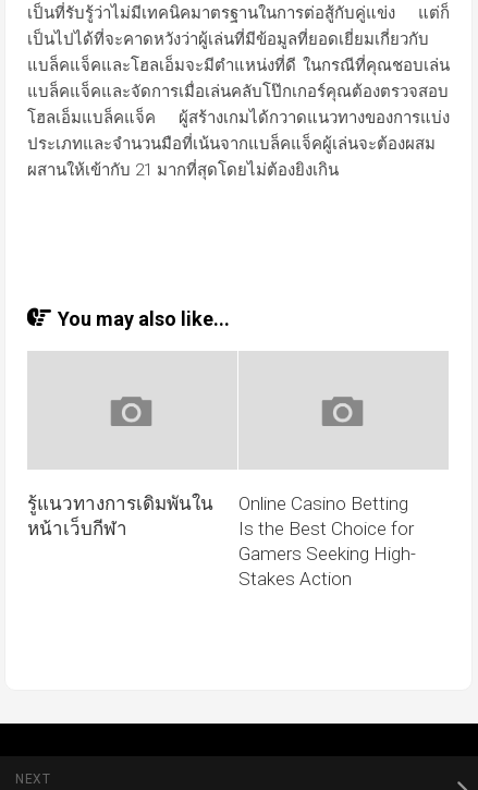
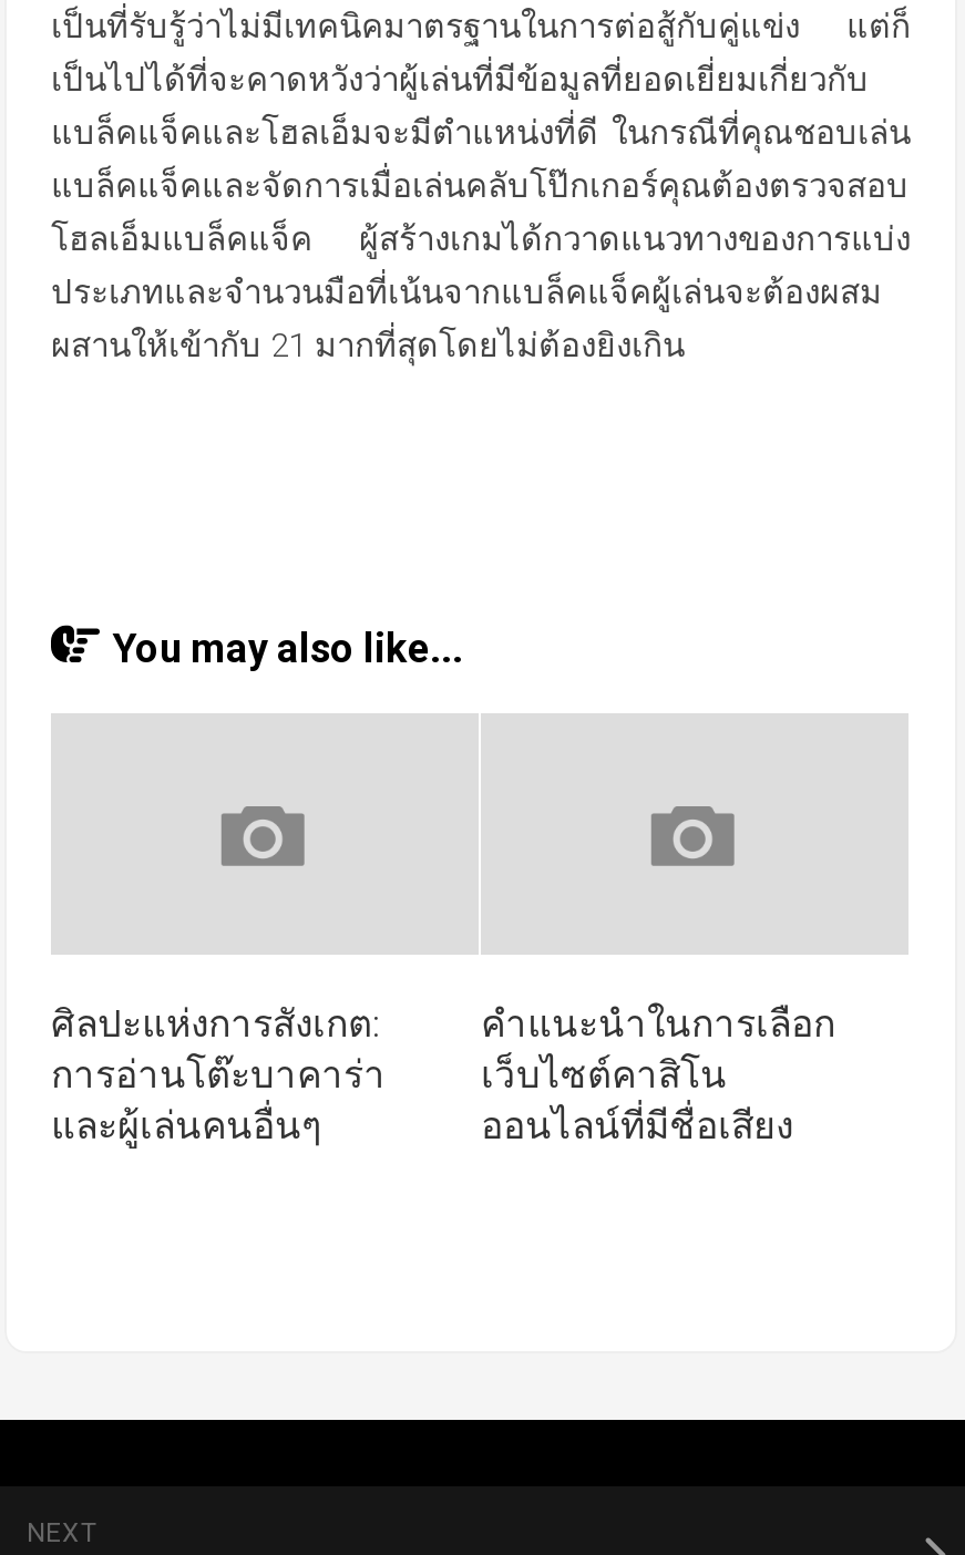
[27,492,213,539] รู้แนวทางการเดิมพันใน | หน้าเว็บกีฬา -> [51,1001,386,1147] ศิลปะแห่งการสังเกต: | การอ่านโต๊ะบาคาร่า | และผู้เล่นคนอื่นๆ
[238,492,416,589] Online Casino Betting | Is the Best Choice for | Gamers Seeking High- | Stakes Action -> [481,1001,835,1147] คำแนะนำในการเลือก | เว็บไซต์คาสิโน | ออนไลน์ที่มีชื่อเสียง

